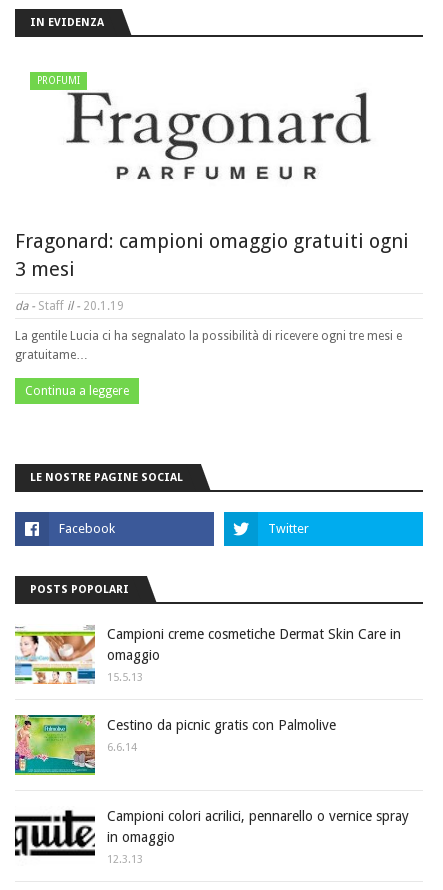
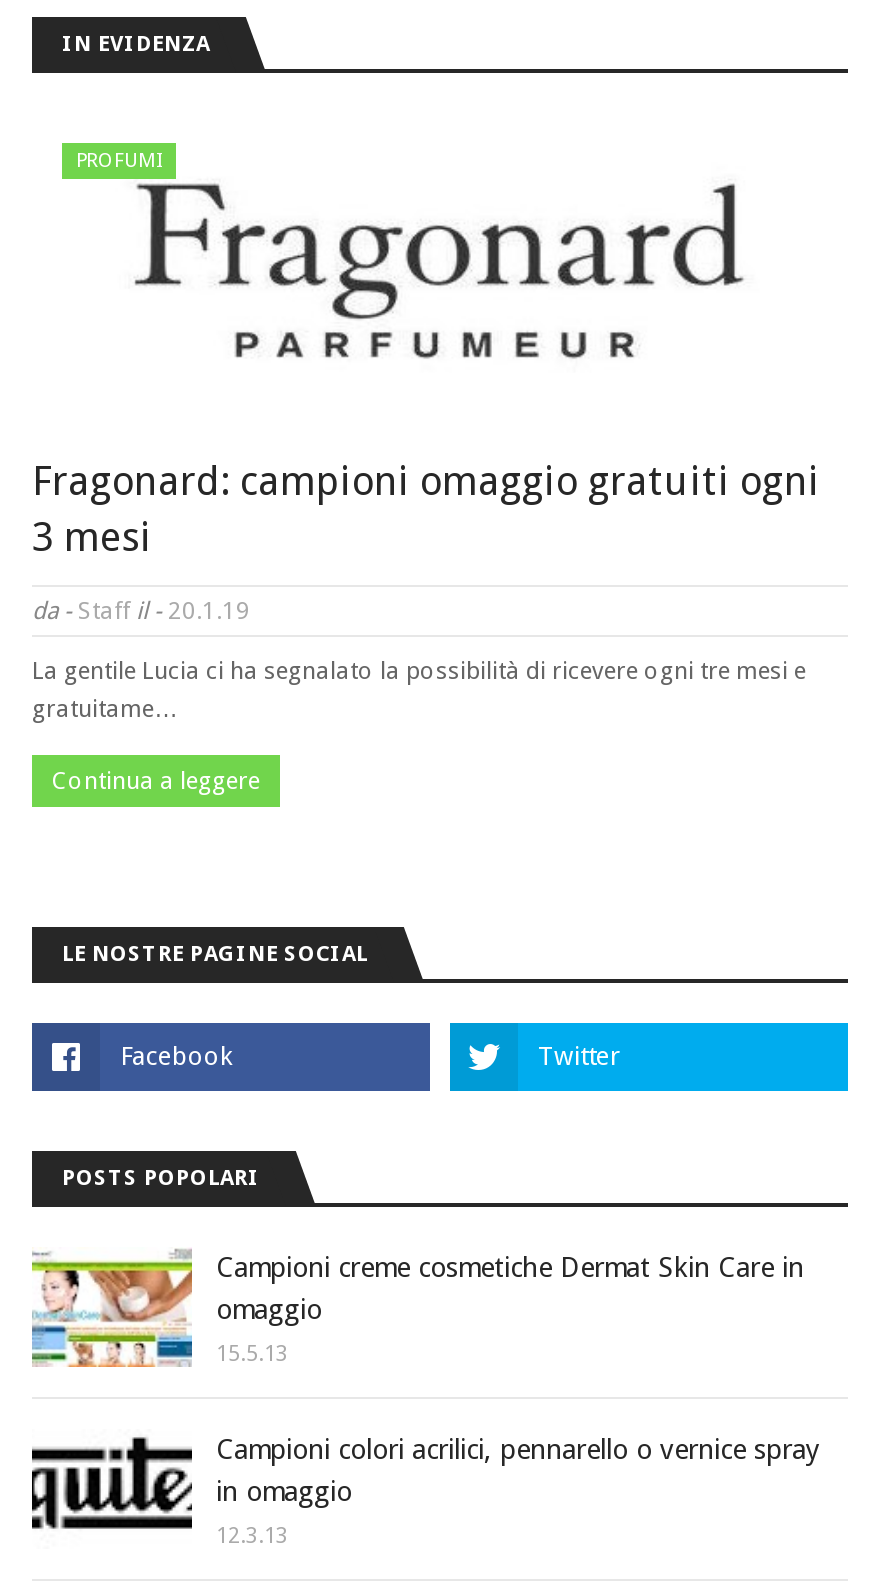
[15,714,336,776] [image] | Cestino da picnic gratis con Palmolive | 6.6.14 -> none

